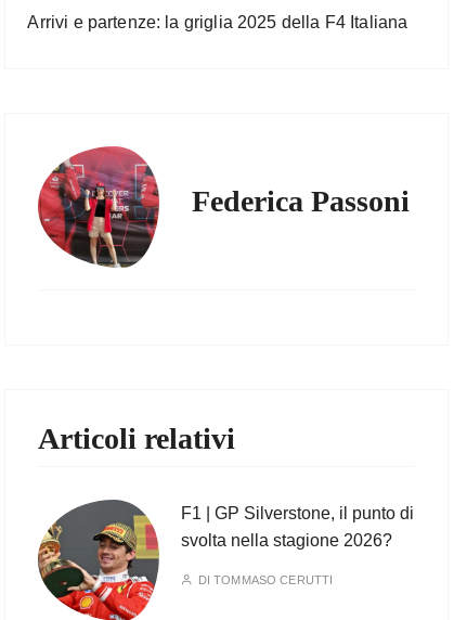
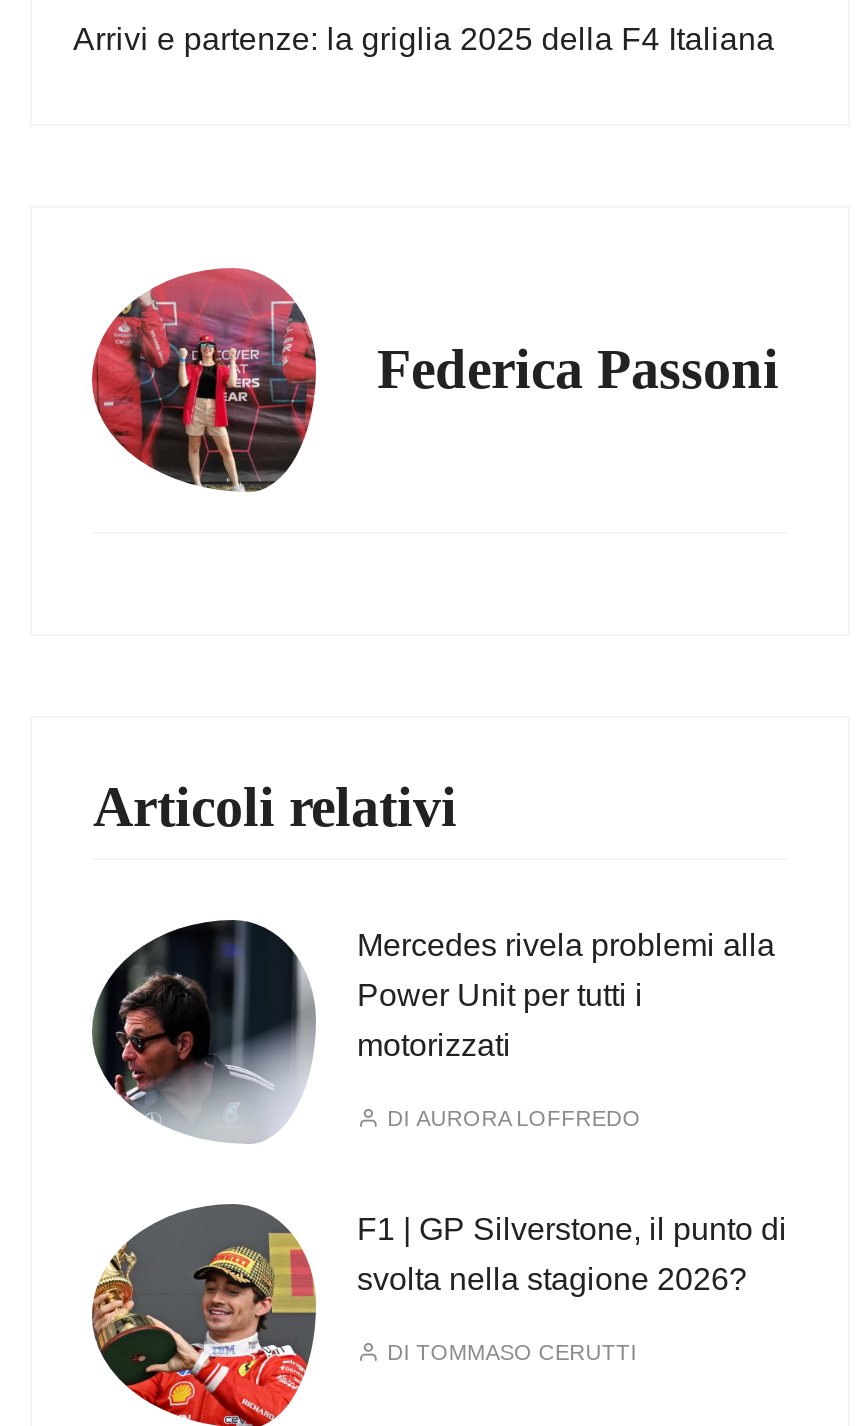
none -> [94,922,775,1144] [image] | Mercedes rivela problemi alla | Power Unit per tutti i | motorizzati | DI AURORA LOFFREDO

